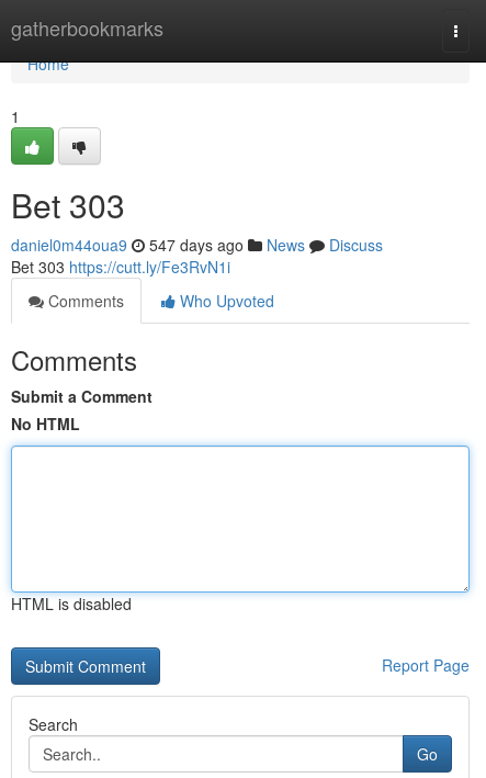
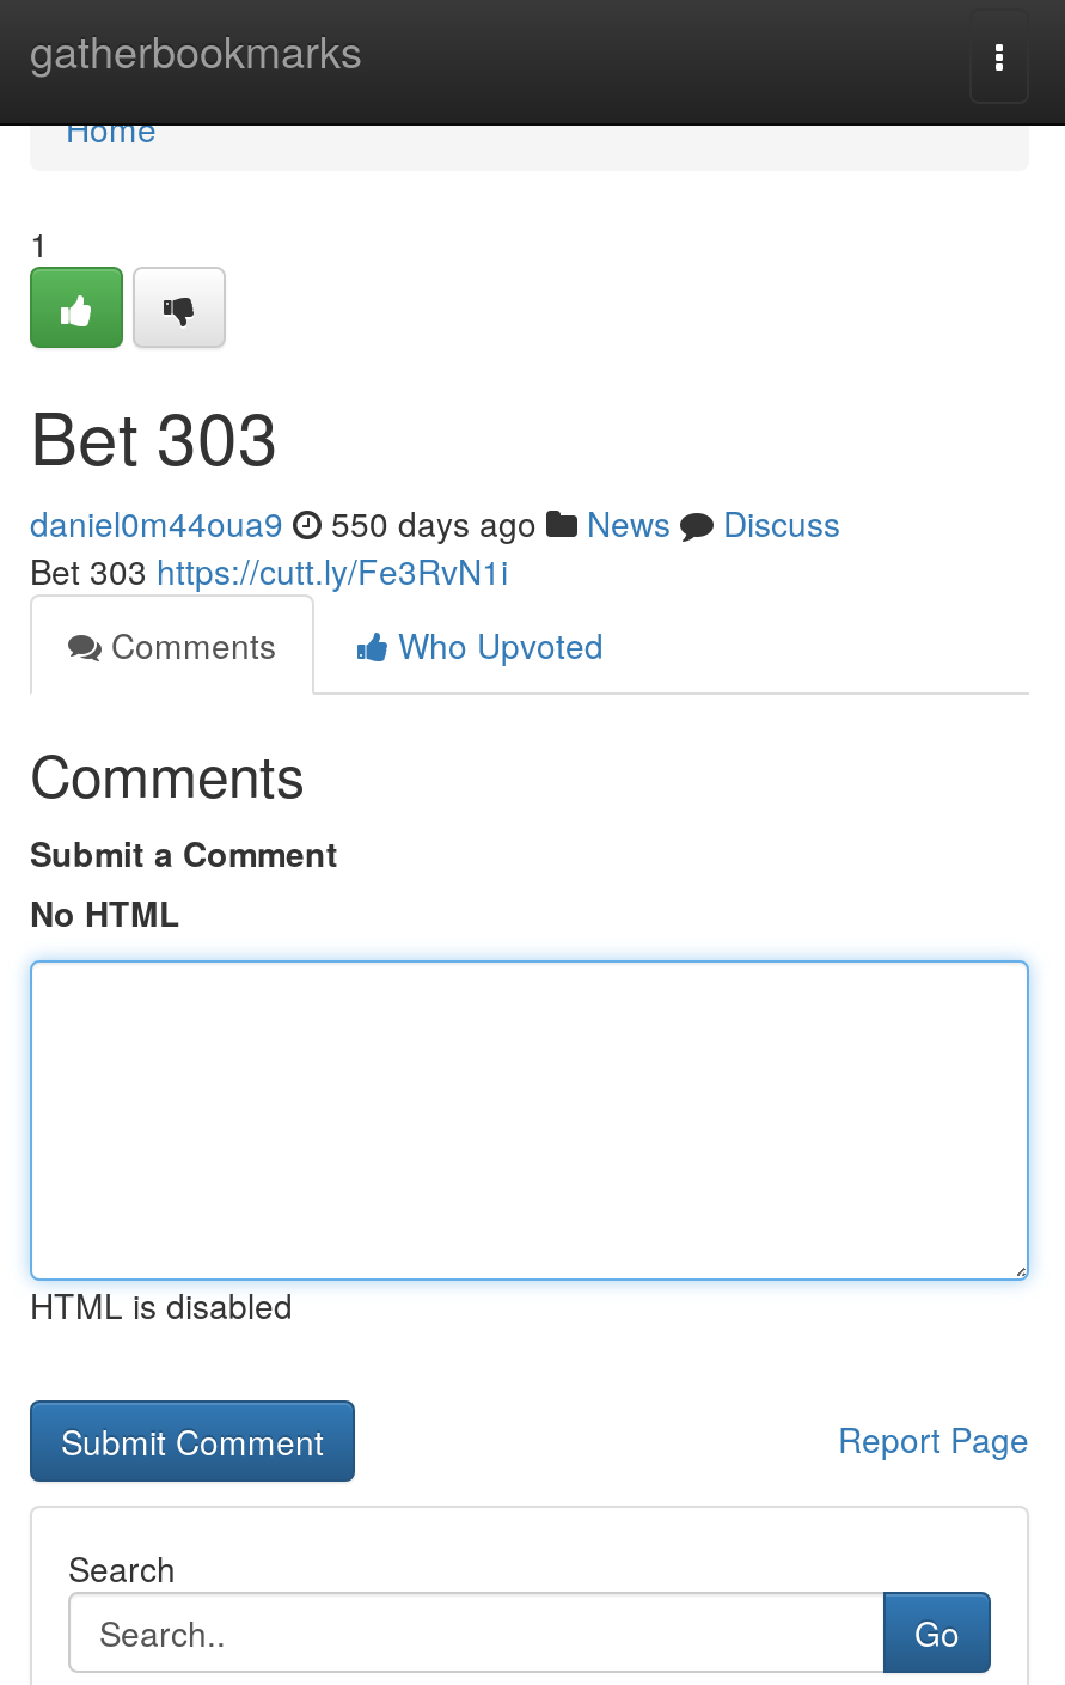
[11,234,383,256] daniel0m44oua9 547 days ago News Discuss -> [30,499,840,547] daniel0m44oua9 550 days ago News Discuss

